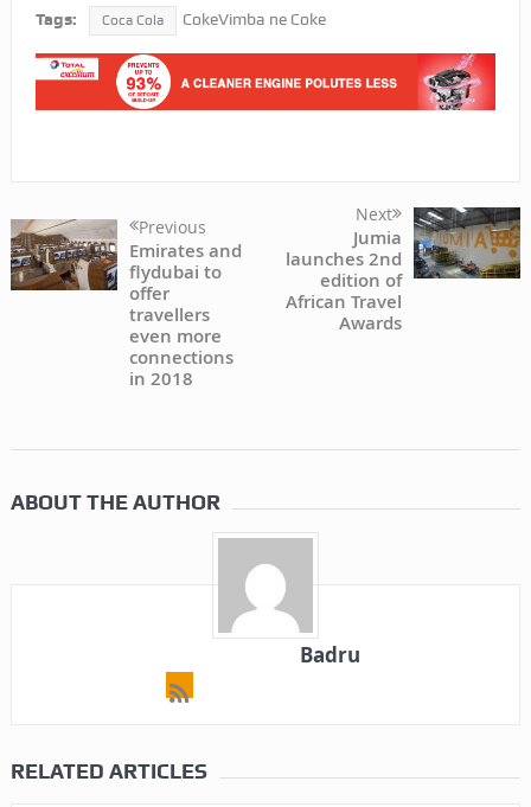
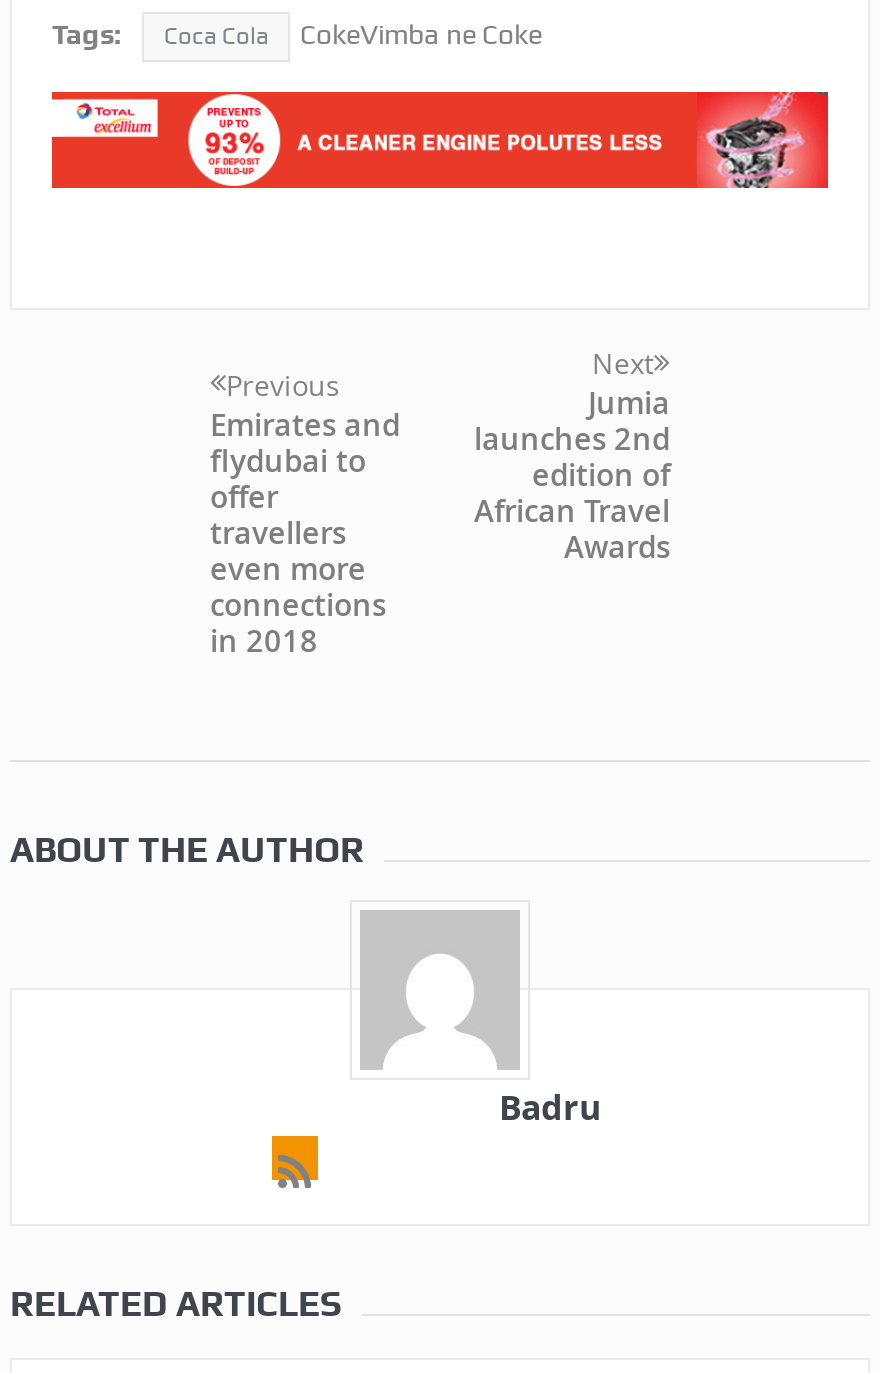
[412,206,522,280] [image] -> none
[9,218,119,292] [image] -> none

